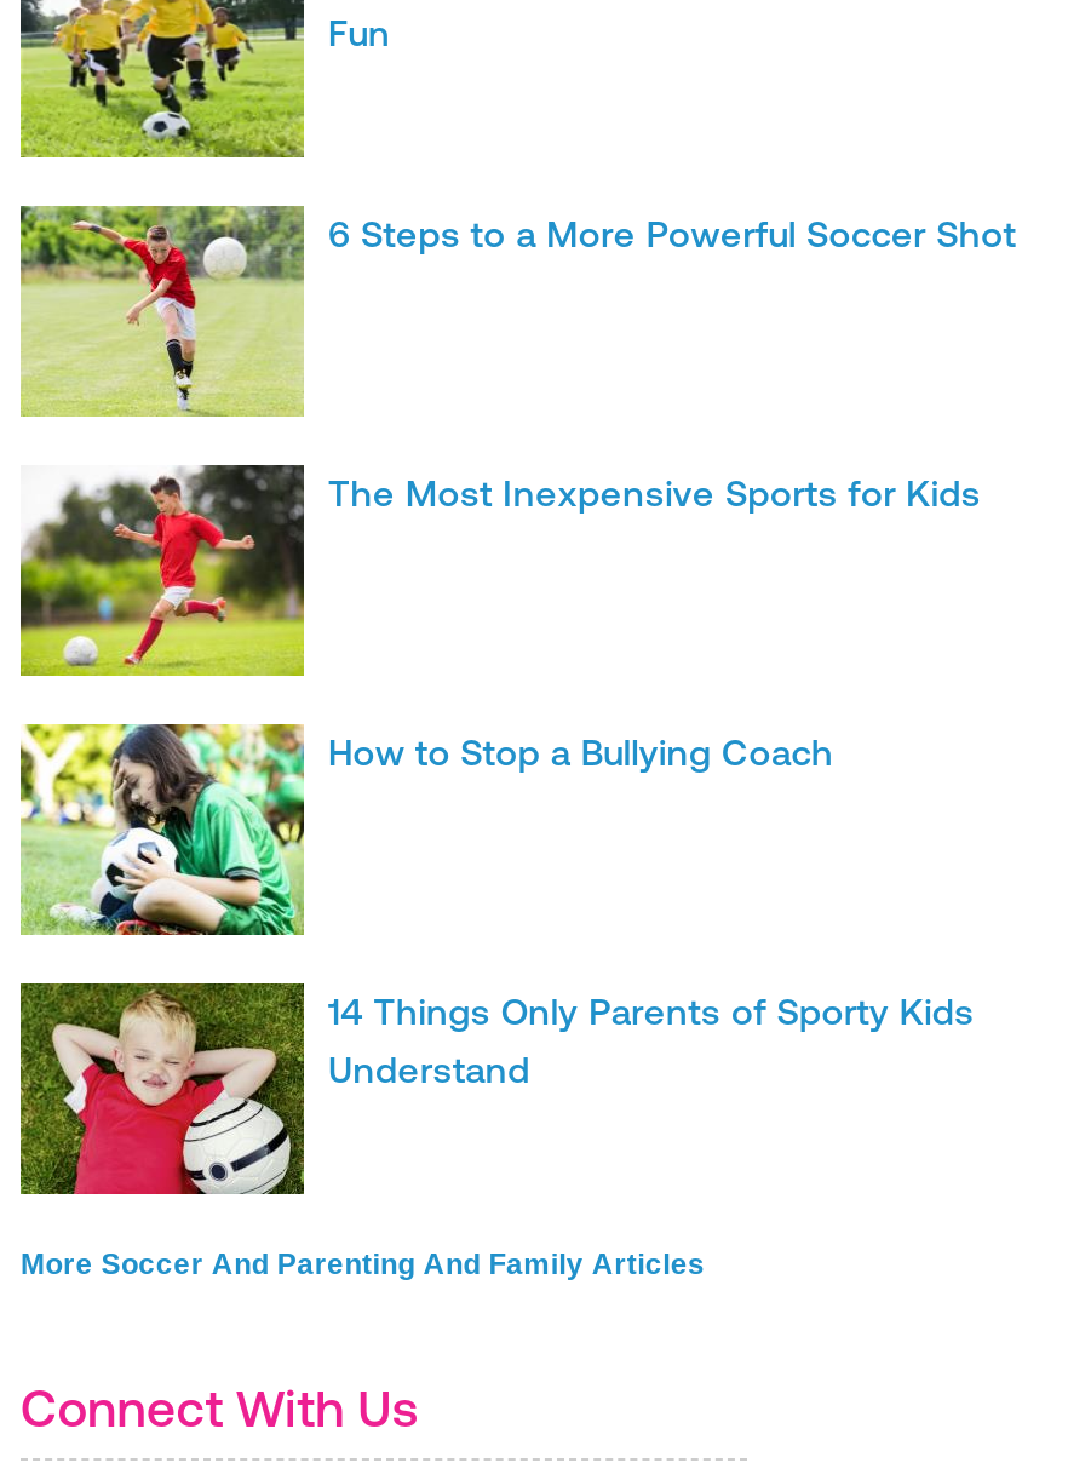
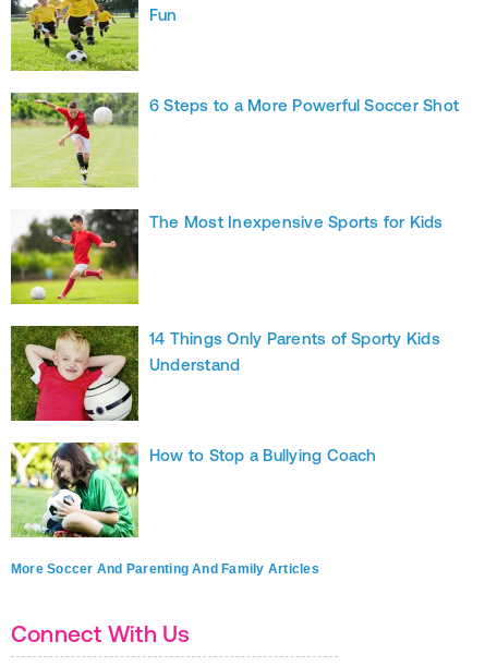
moved [21,722,834,937] -> [11,441,377,538]: [image] | How to Stop a Bullying Coach
moved [16,981,975,1199] -> [9,325,440,423]: [image] | 14 Things Only Parents of Sporty Kids | Understand

